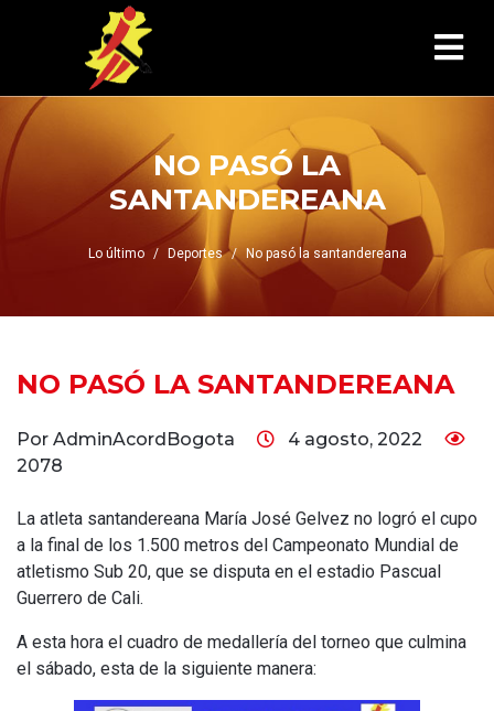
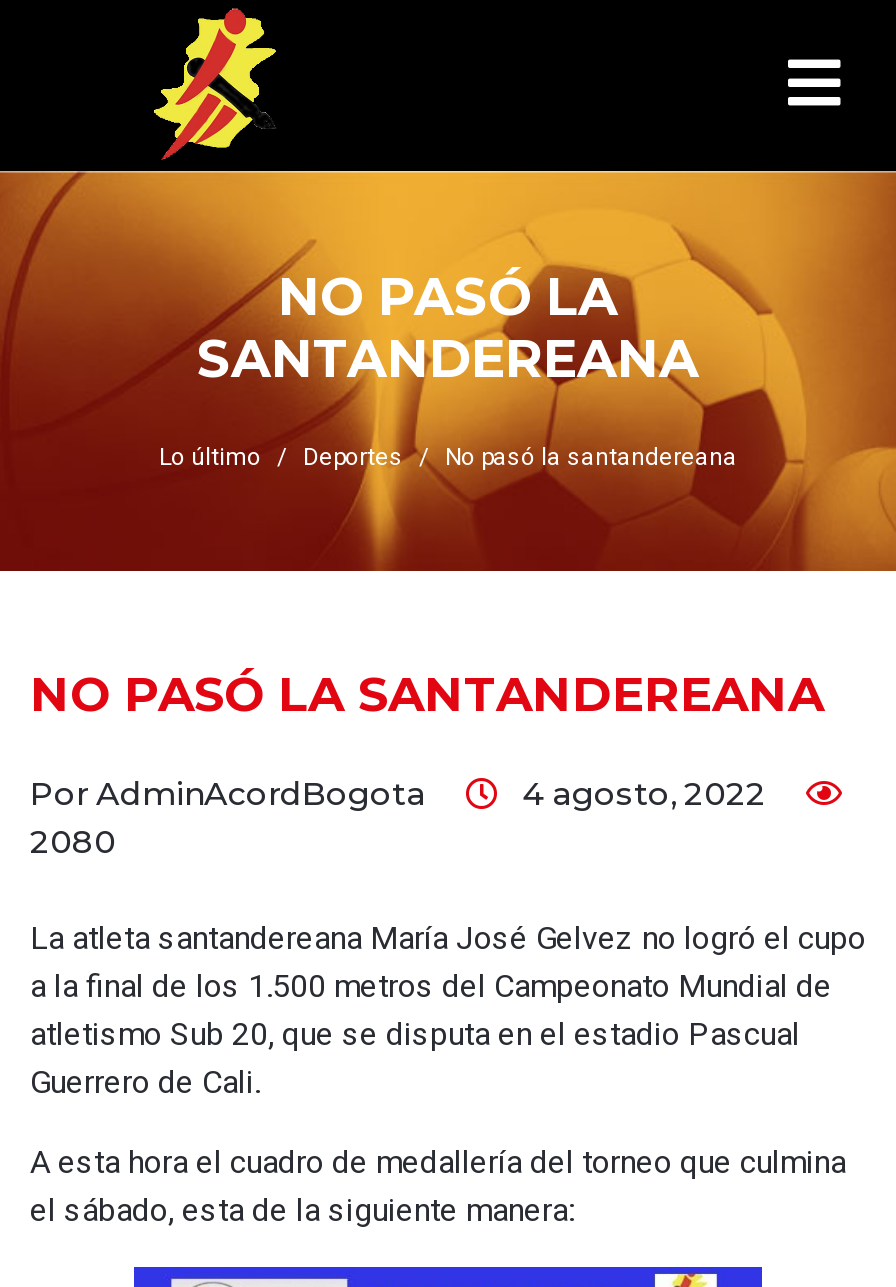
[17,455,63,476] 2078 -> [30,823,116,861] 2080

